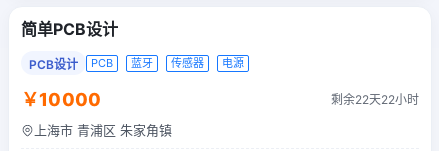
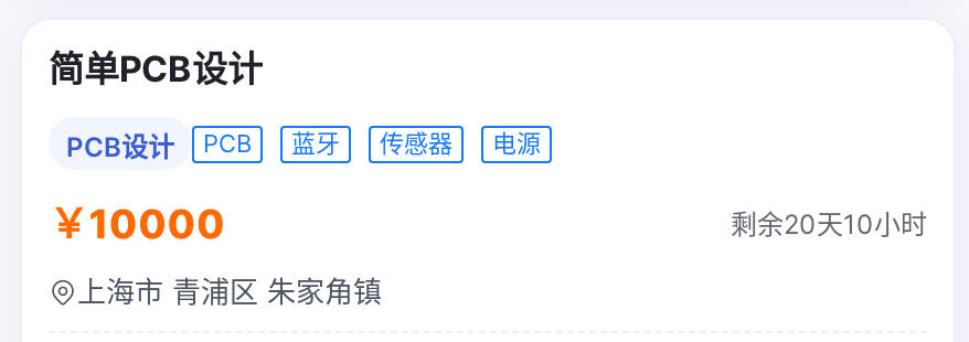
[331,91,419,106] 剩余22天22小时 -> [731,206,927,239] 剩余20天10小时

